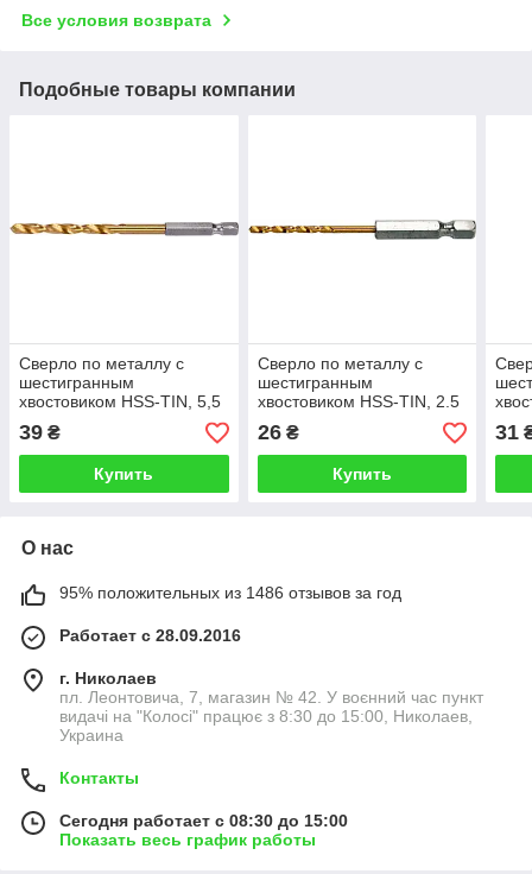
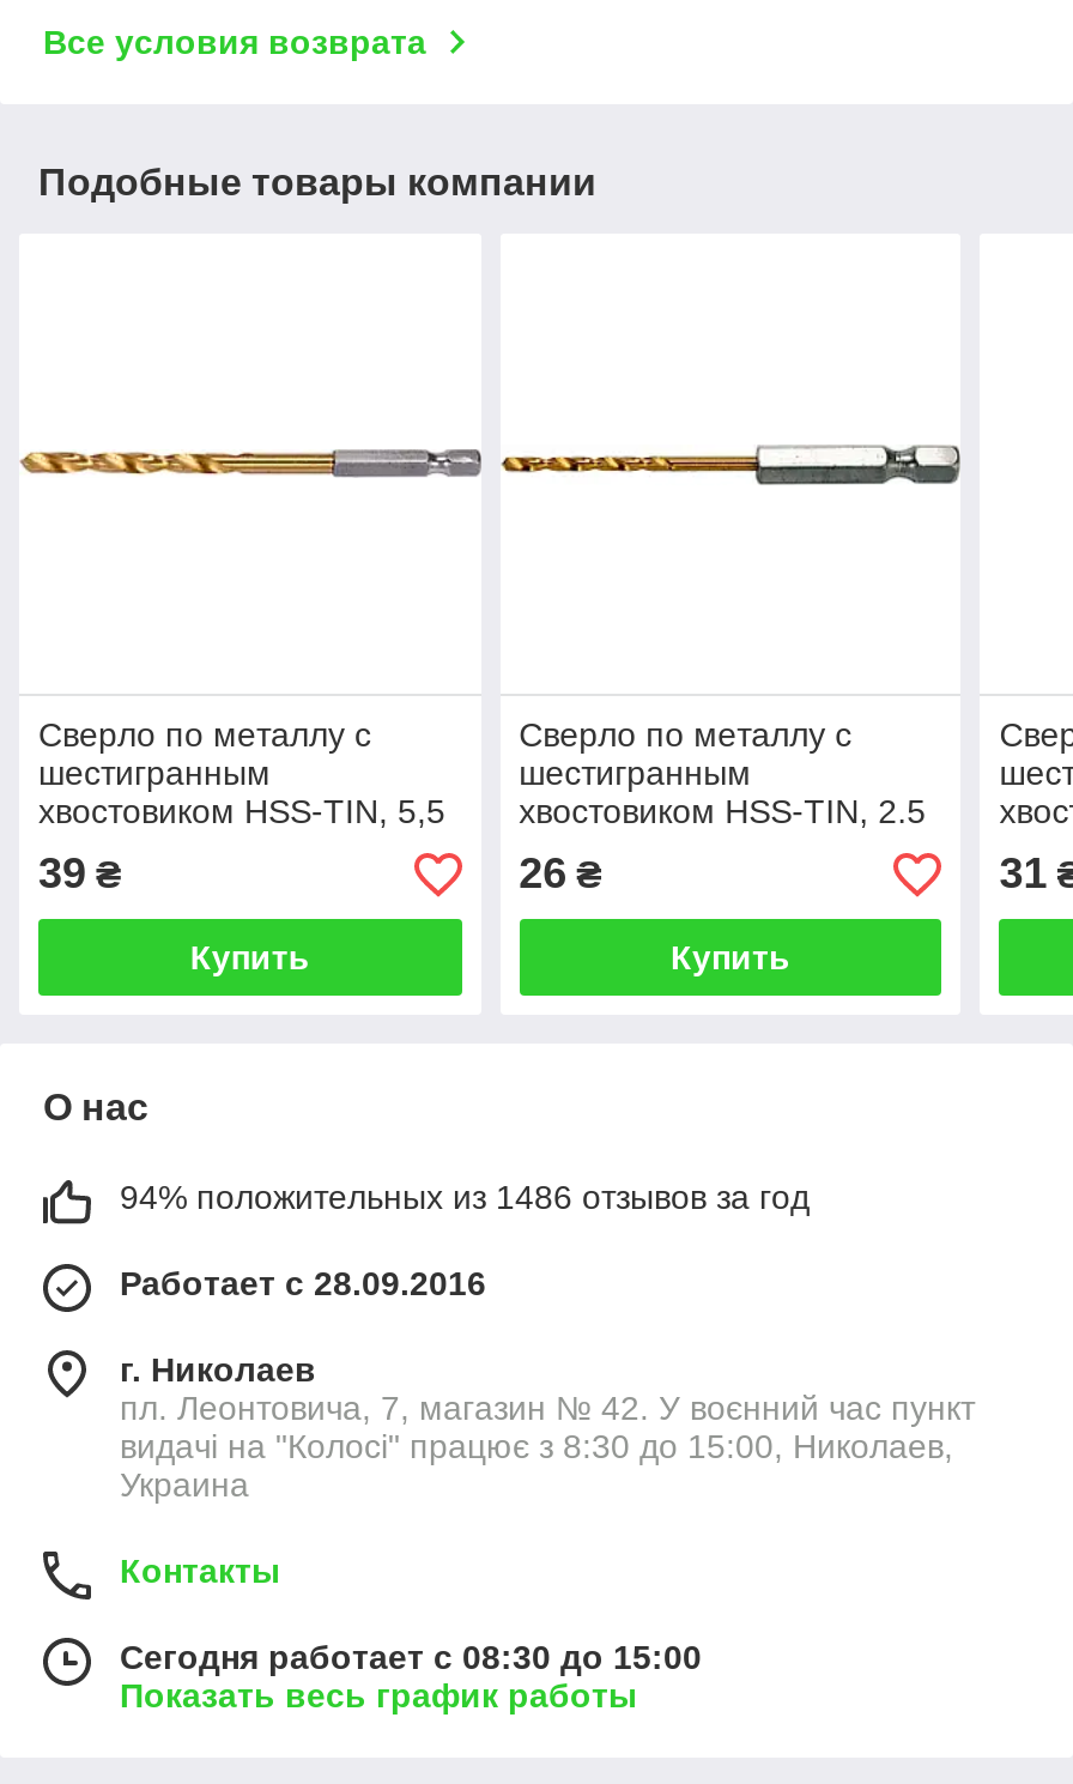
[59,584,401,603] 95% положительных из 1486 отзывов за год -> [120,1179,810,1217] 94% положительных из 1486 отзывов за год

